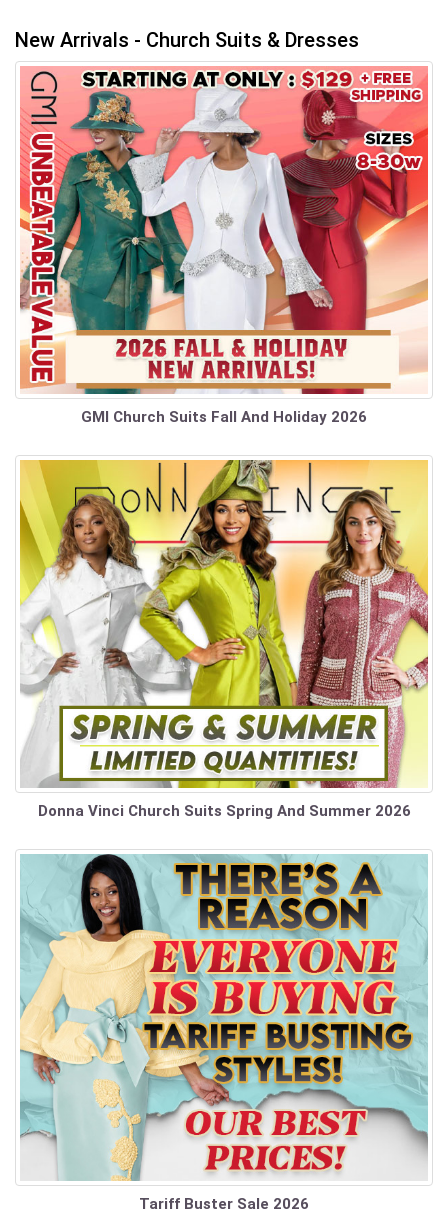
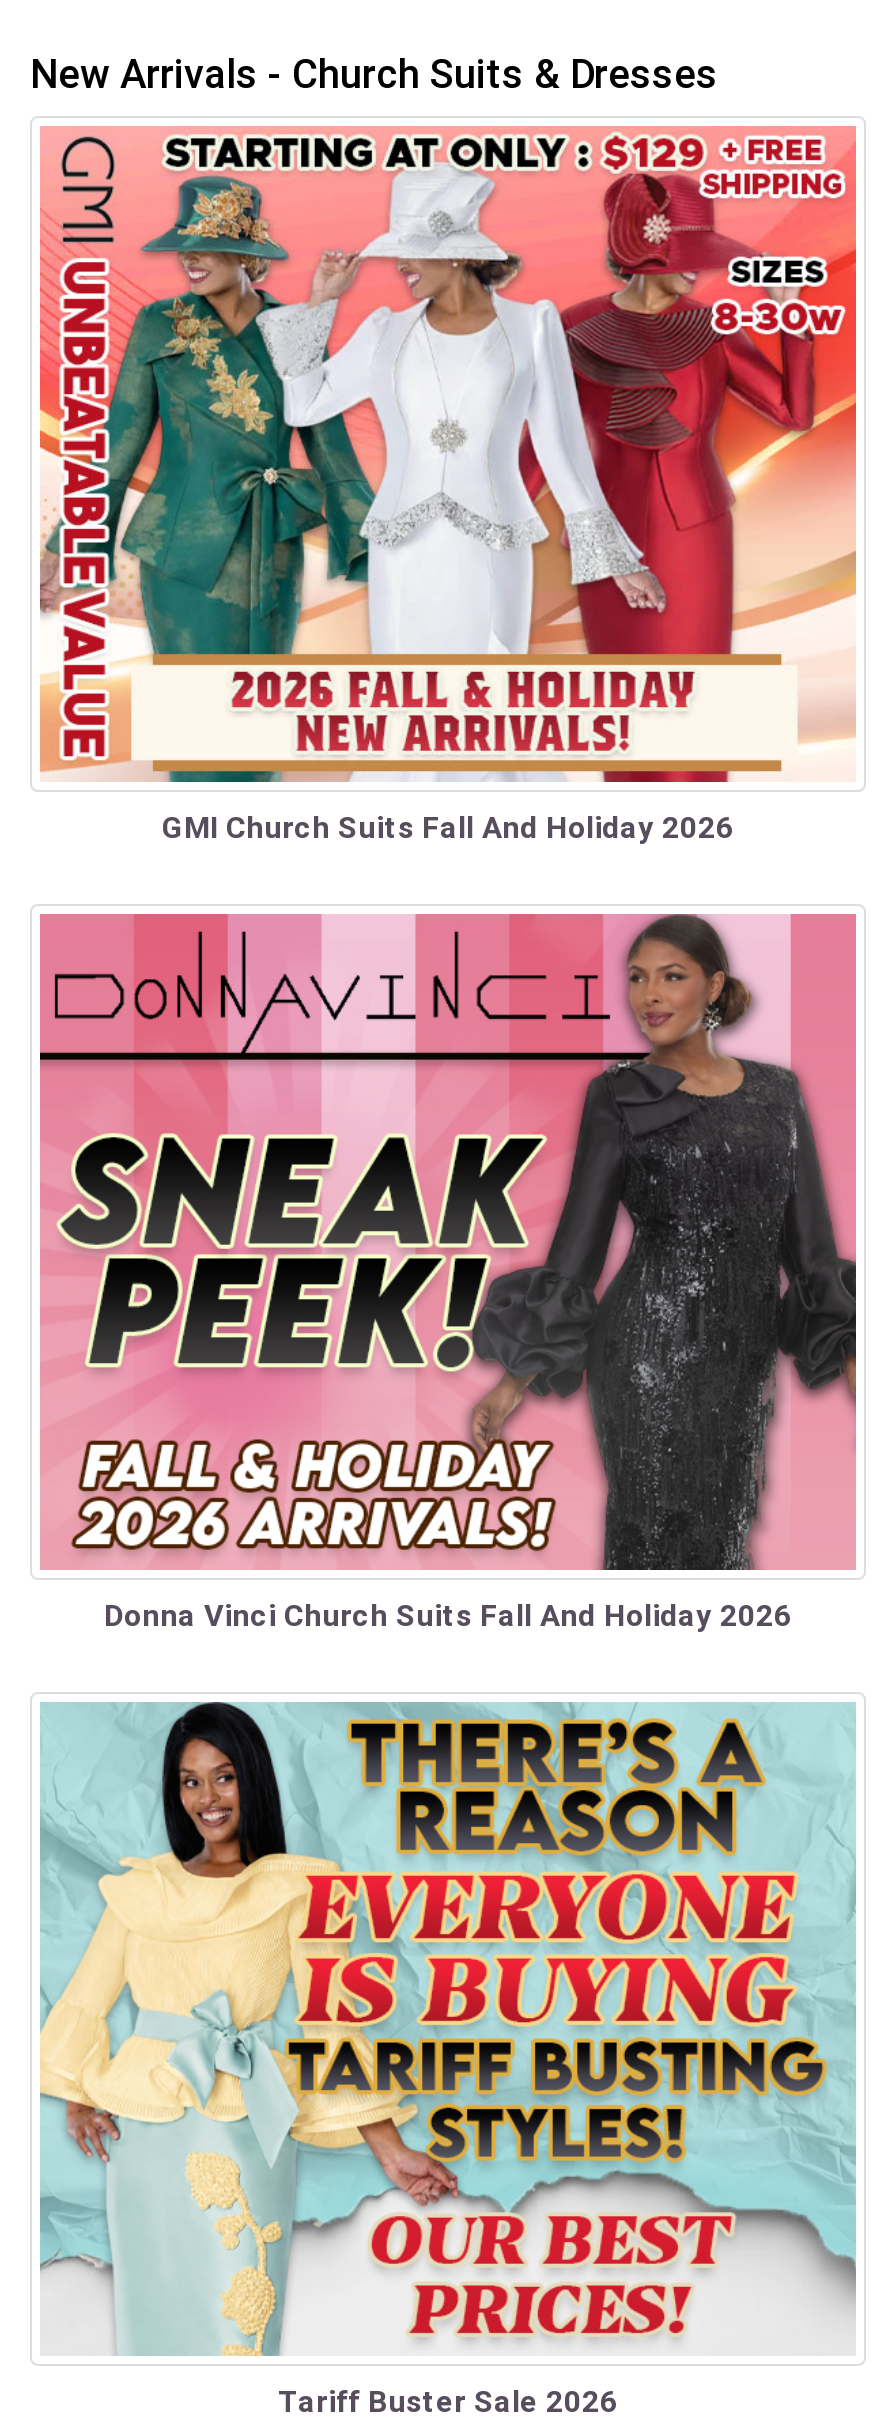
[19,459,429,820] [image] | Donna Vinci Church Suits Spring And Summer 2026 -> [38,912,858,1633] [image] | Donna Vinci Church Suits Fall And Holiday 2026

